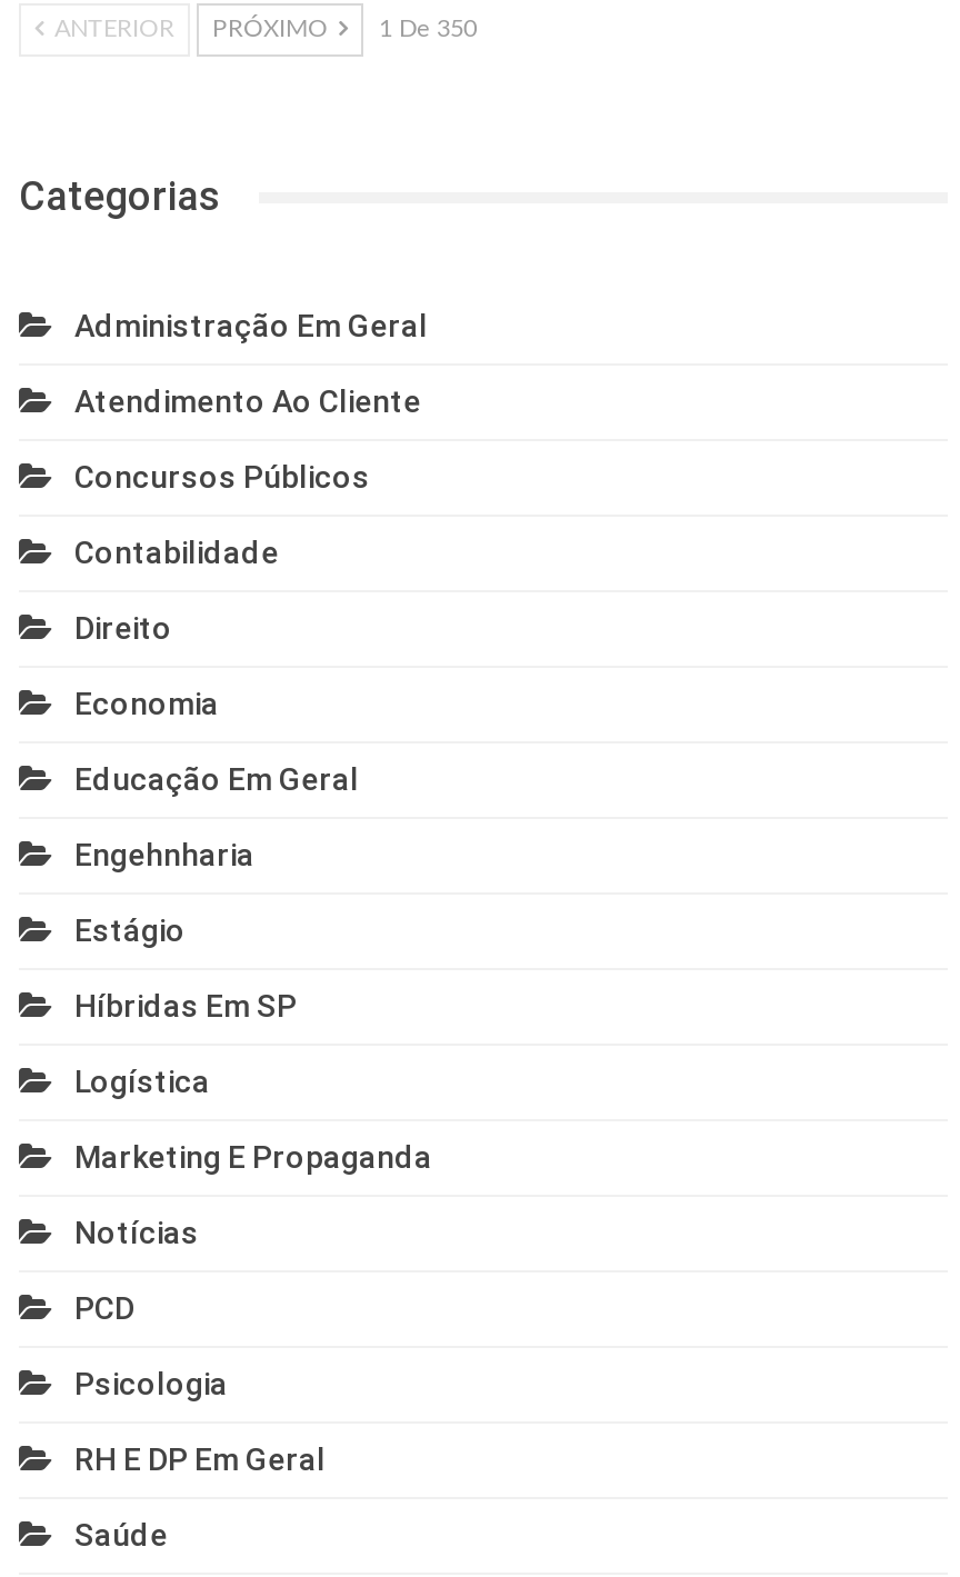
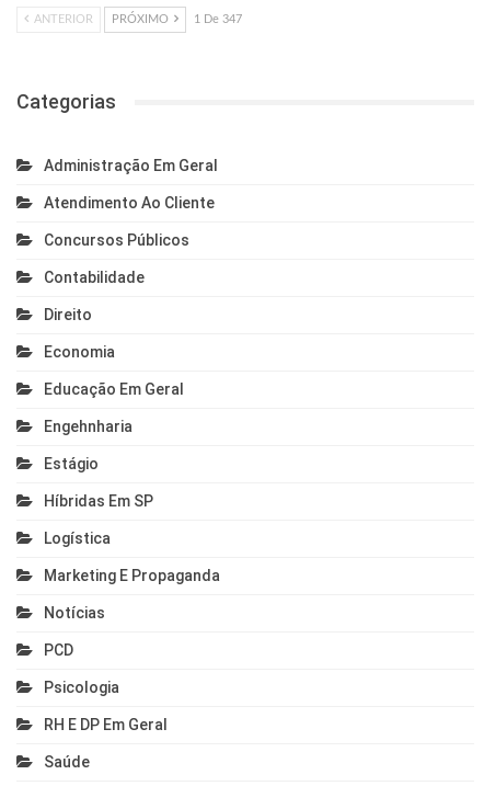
[48,17,477,42] ANTERIOR PRÓXIMO 1 De 350 -> [31,13,242,26] ANTERIOR PRÓXIMO 1 De 347

